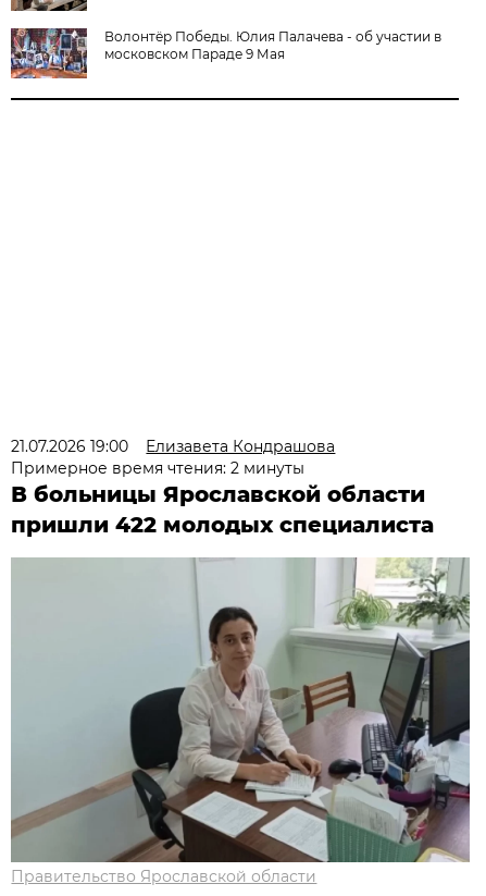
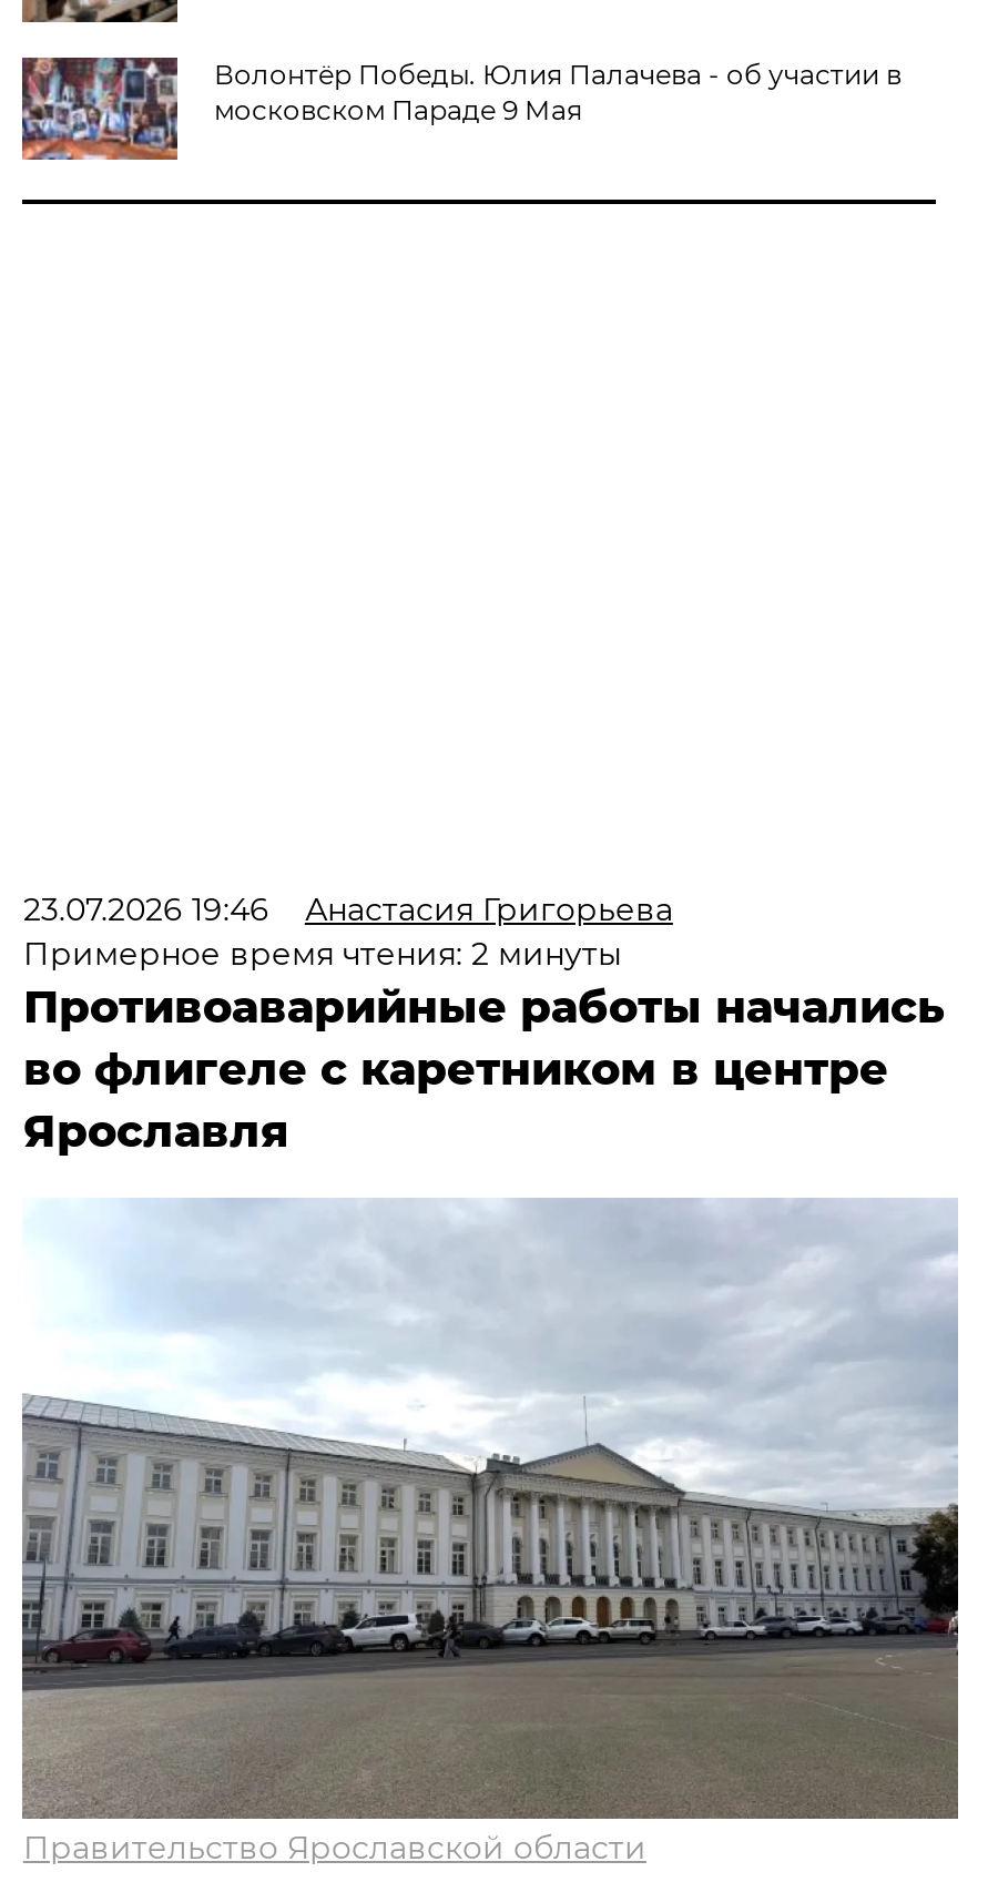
[11,437,335,456] 21.07.2026 19:00 | Елизавета Кондрашова -> [23,889,673,929] 23.07.2026 19:46 | Анастасия Григорьева
[11,481,434,538] В больницы Ярославской области | пришли 422 молодых специалиста -> [23,980,943,1158] Противоаварийные работы начались | во флигеле с каретником в центре | Ярославля
[11,557,470,862] [image] -> [22,1198,960,1821] [image]

